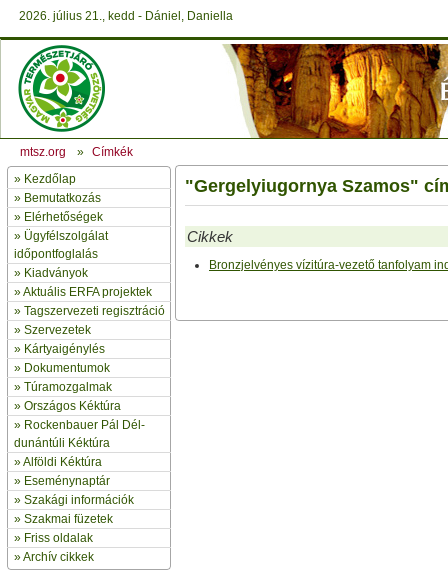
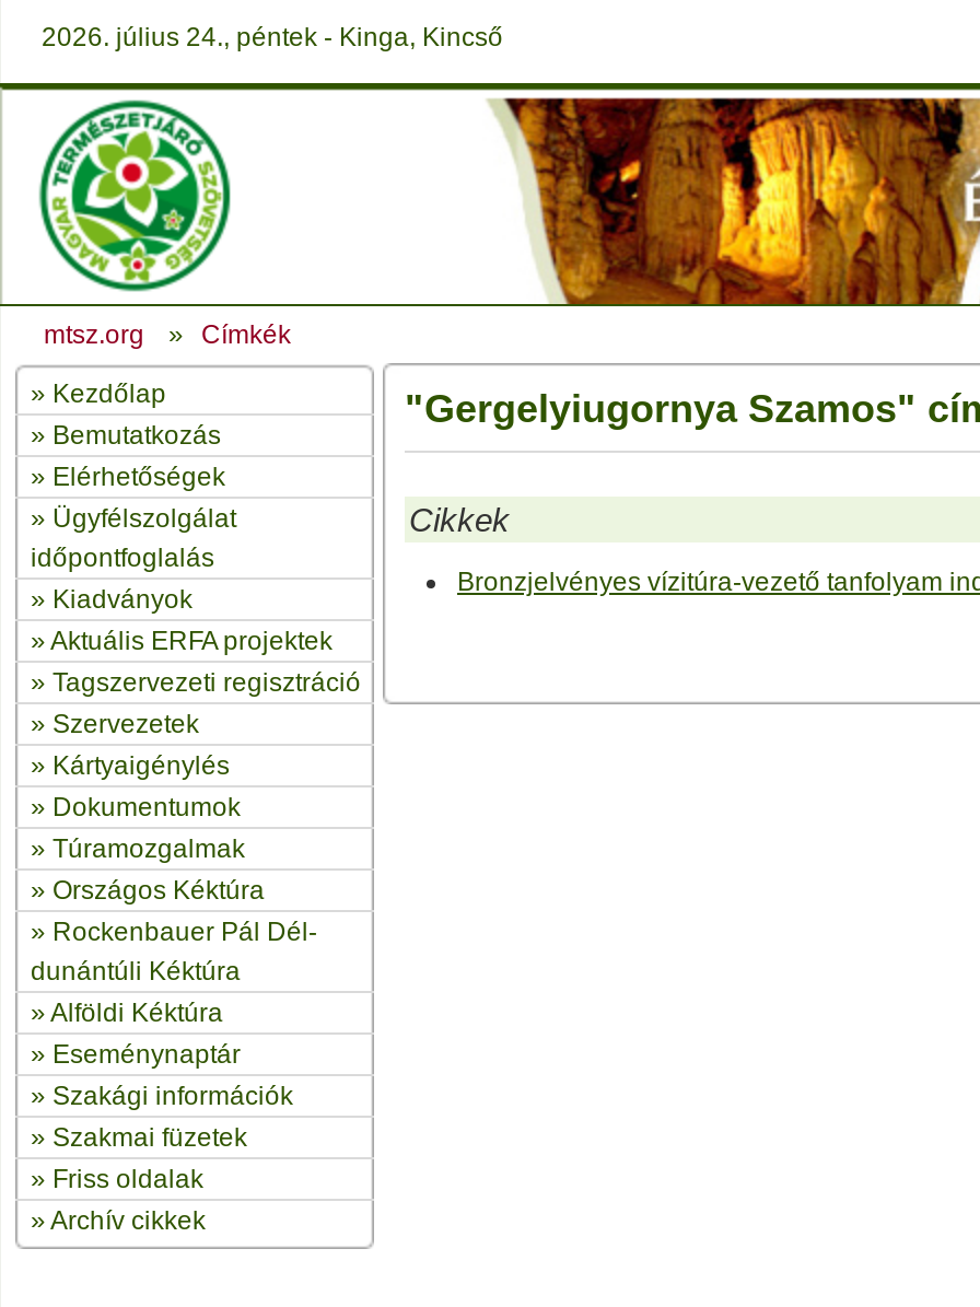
[19,9,233,23] 2026. július 21., kedd - Dániel, Daniella -> [42,22,503,52] 2026. július 24., péntek - Kinga, Kincső

